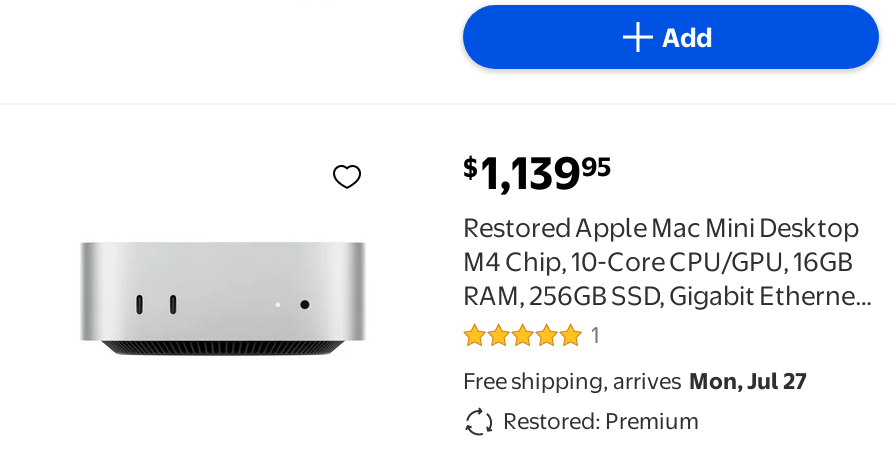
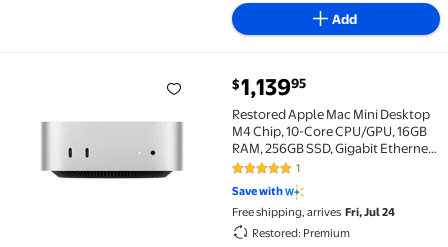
[463,367,807,395] Free shipping, arrives Mon, Jul 27 -> [232,184,395,219] Save with | Free shipping, arrives Fri, Jul 24

